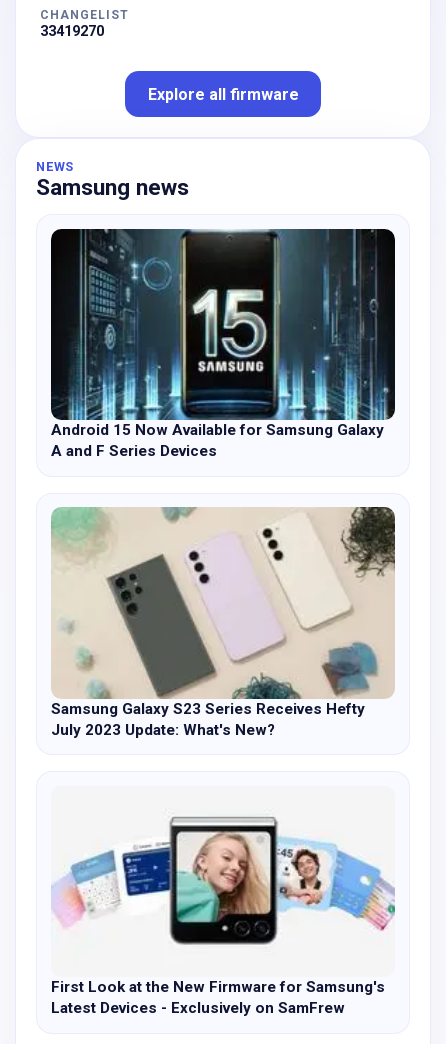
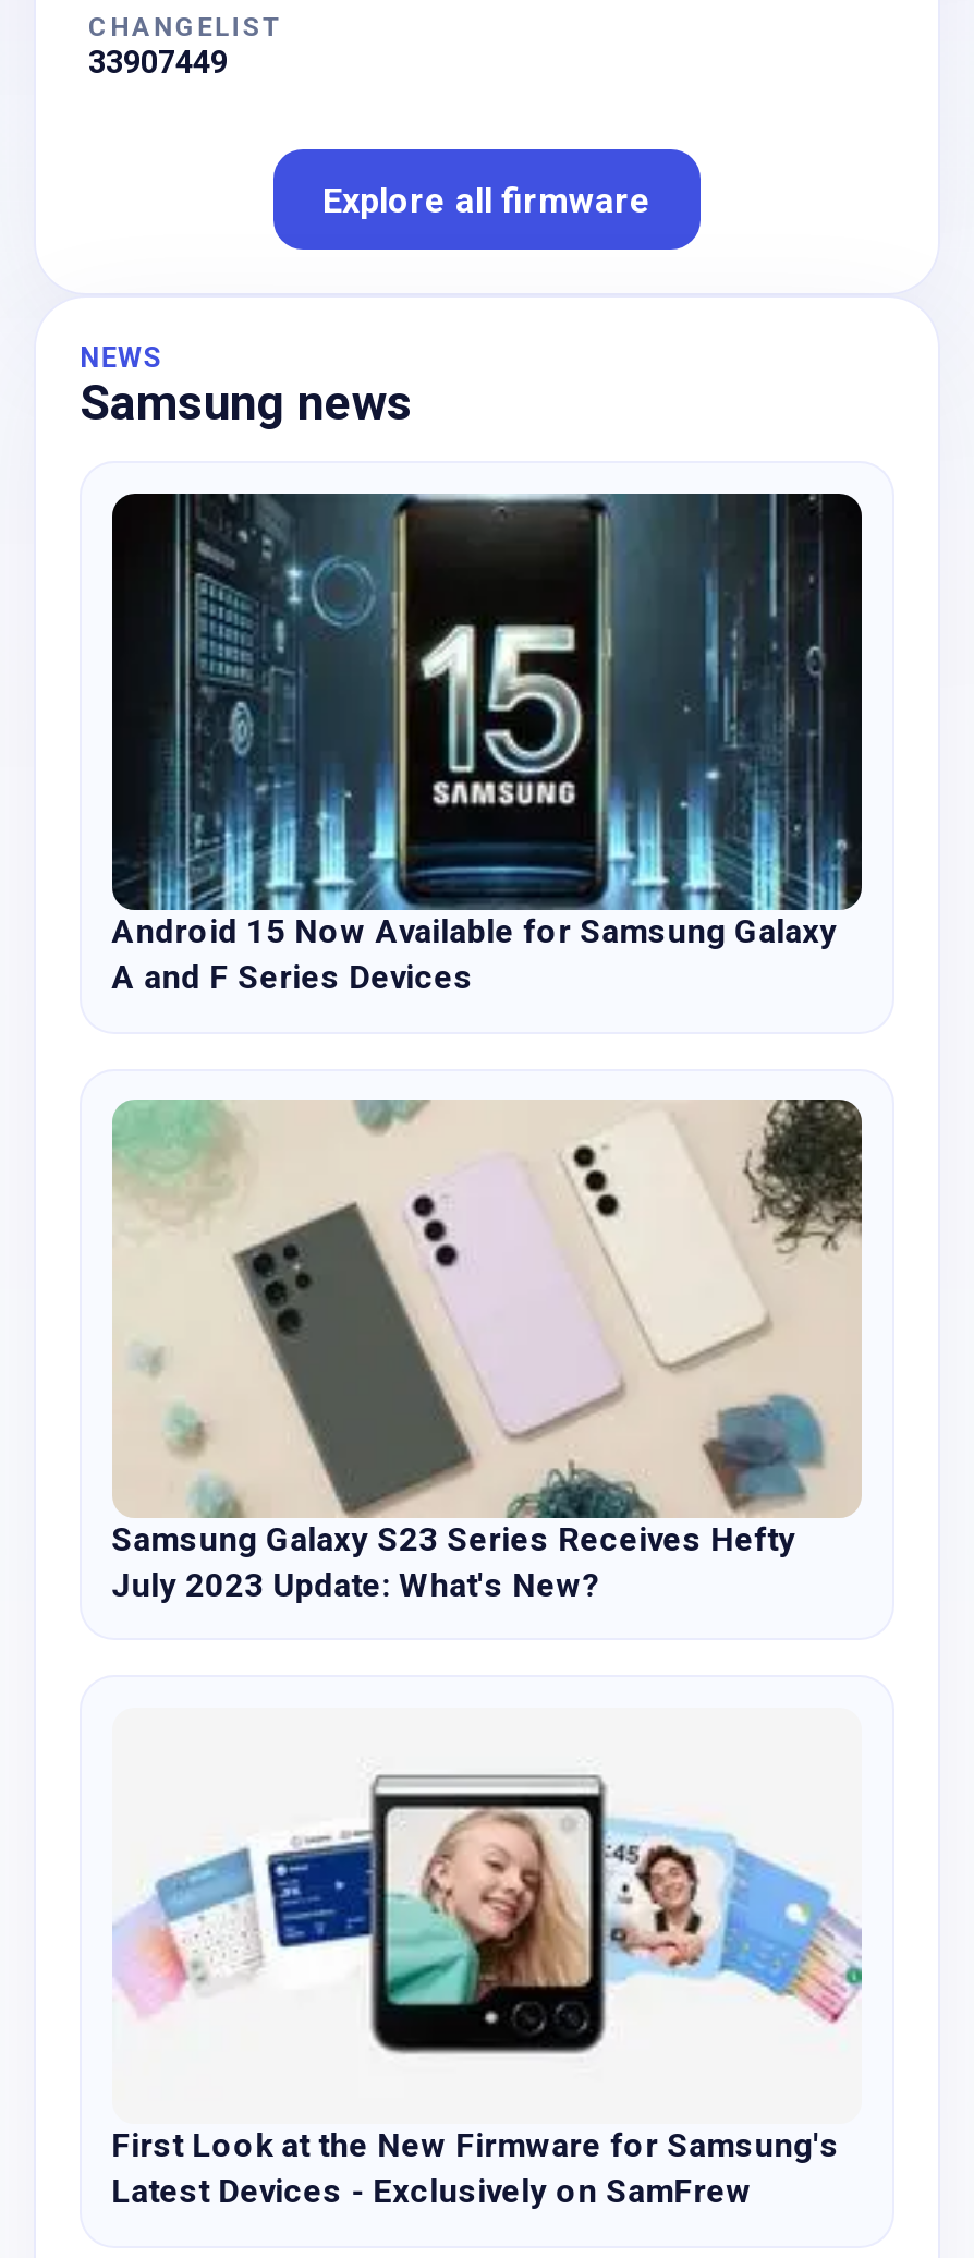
[40,23,104,40] 33419270 -> [88,44,228,81] 33907449

